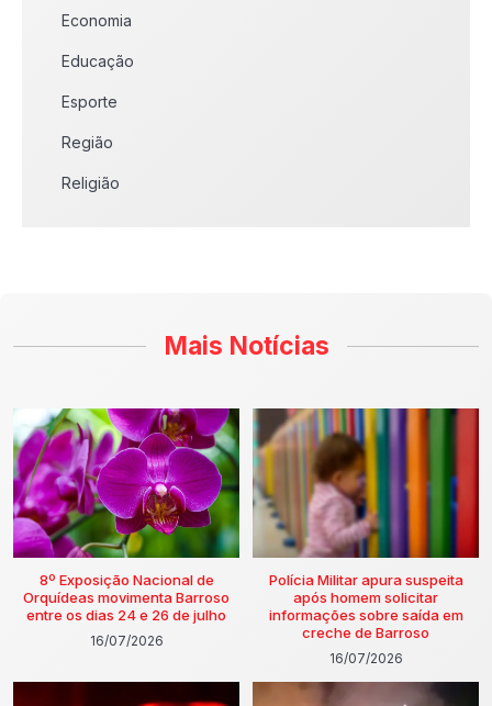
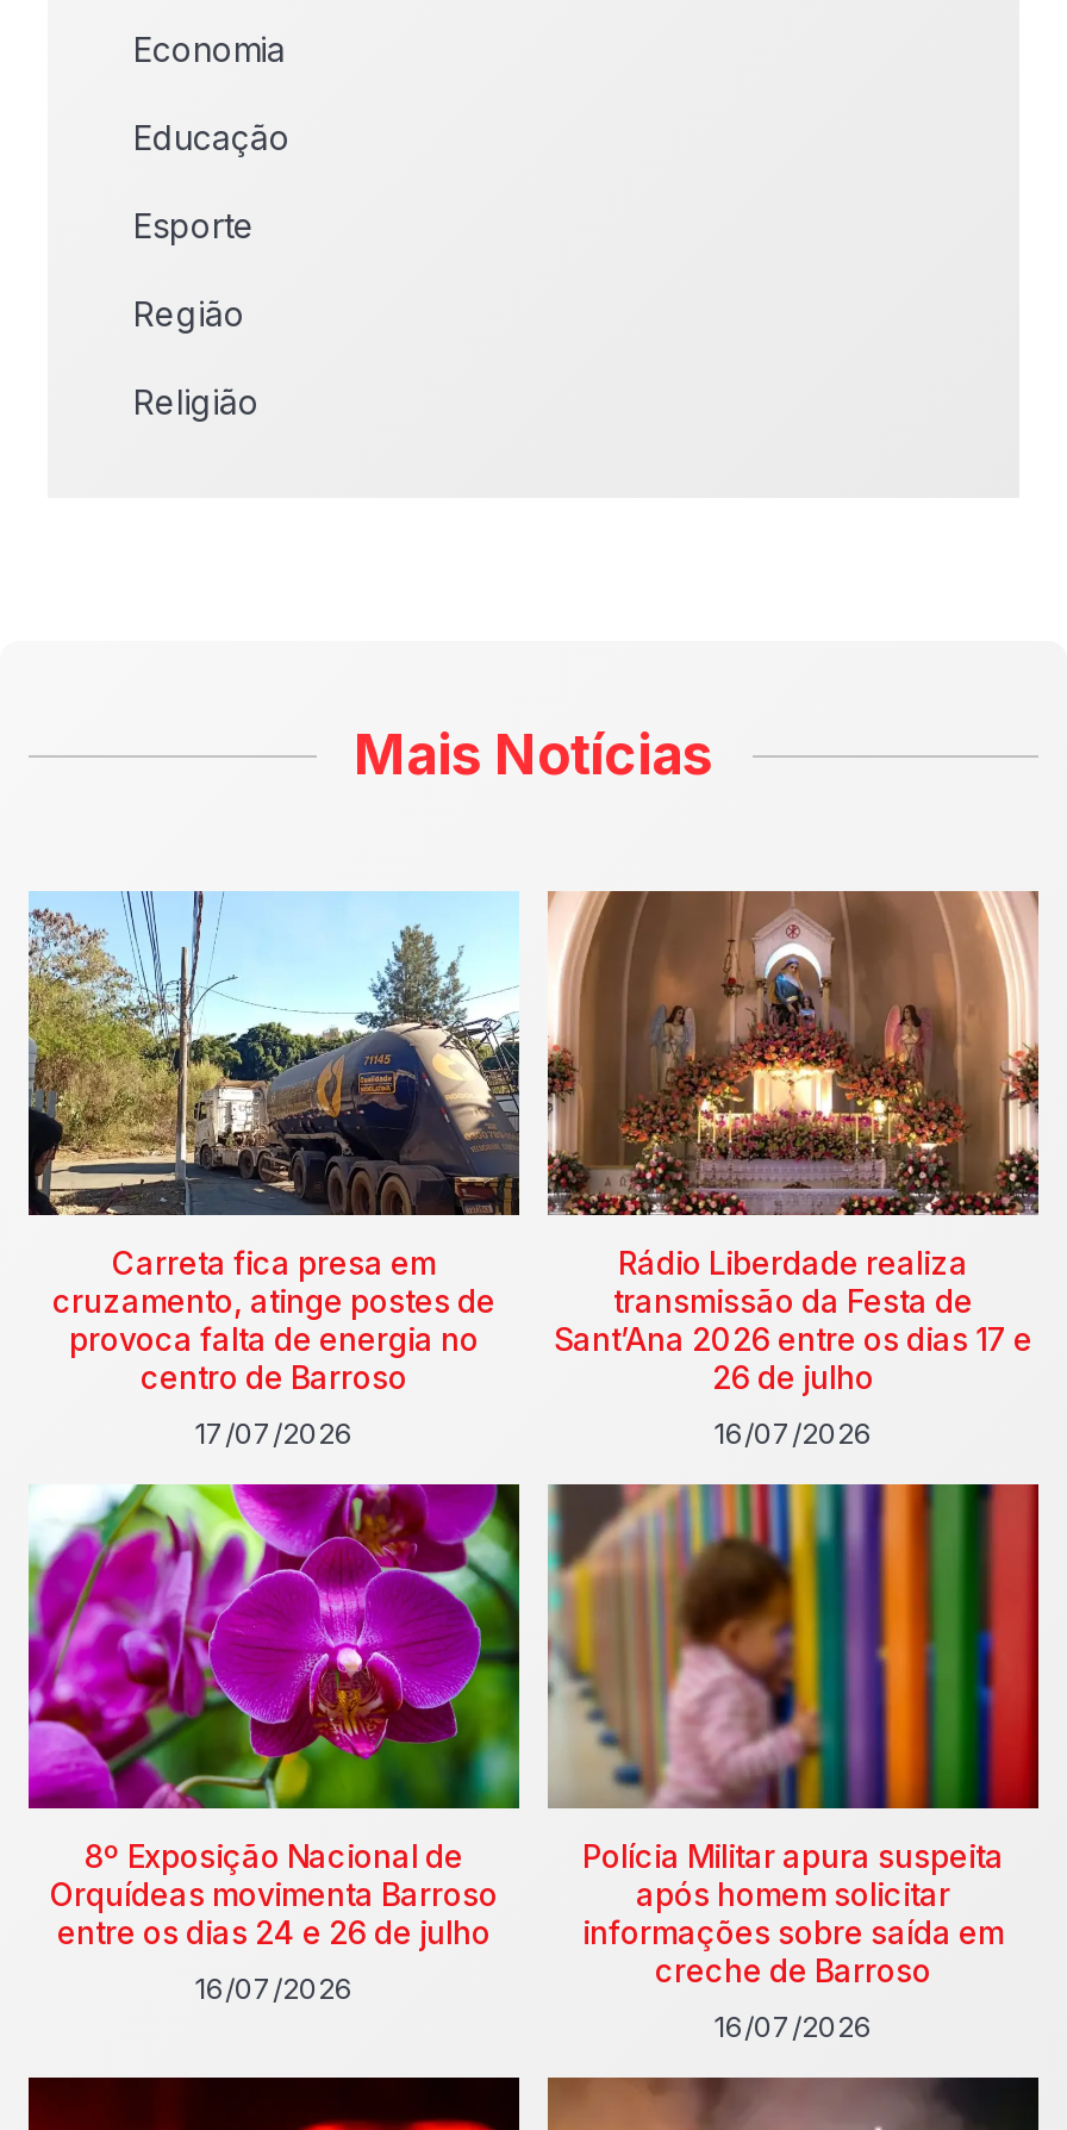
none -> [26,890,522,1451] [image] | Carreta fica presa em | cruzamento, atinge postes de | provoca falta de energia no | centro de Barroso | 17/07/2026
none -> [548,887,1041,1451] [image] | Rádio Liberdade realiza | transmissão da Festa de | Sant’Ana 2026 entre os dias 17 e | 26 de julho | 16/07/2026

